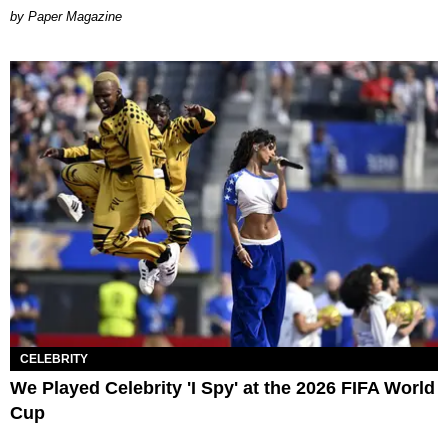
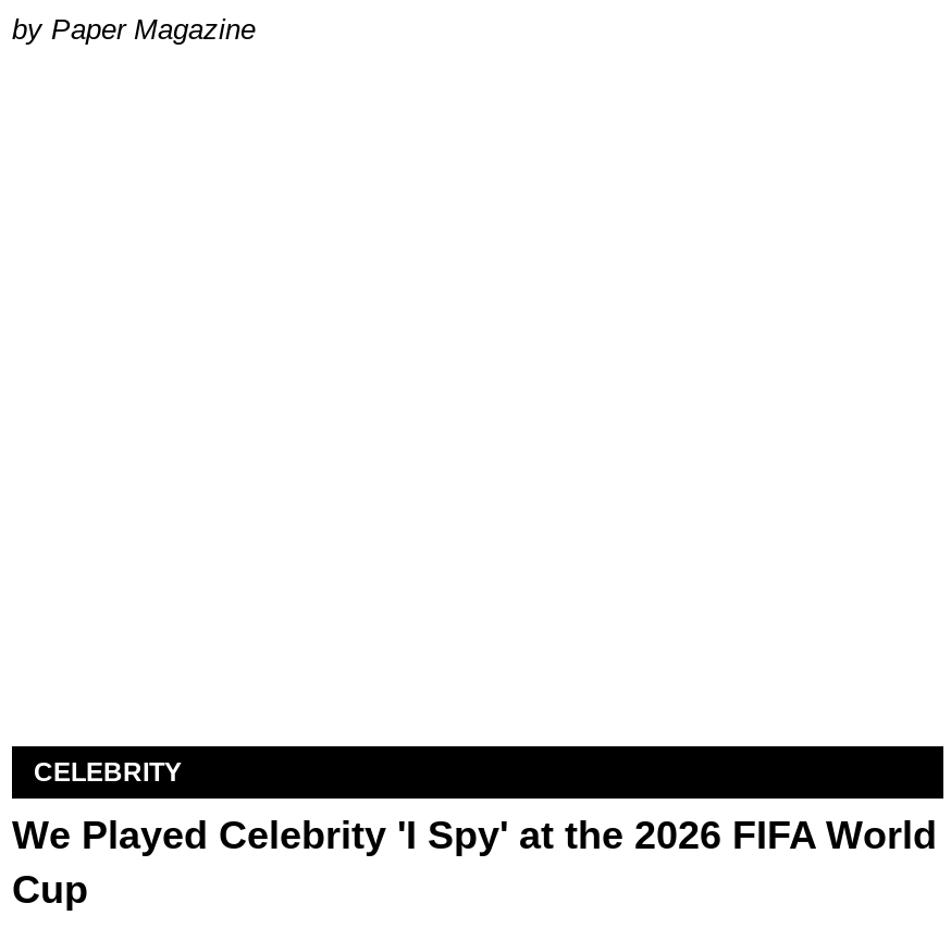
[9,60,439,348] [image] -> none

